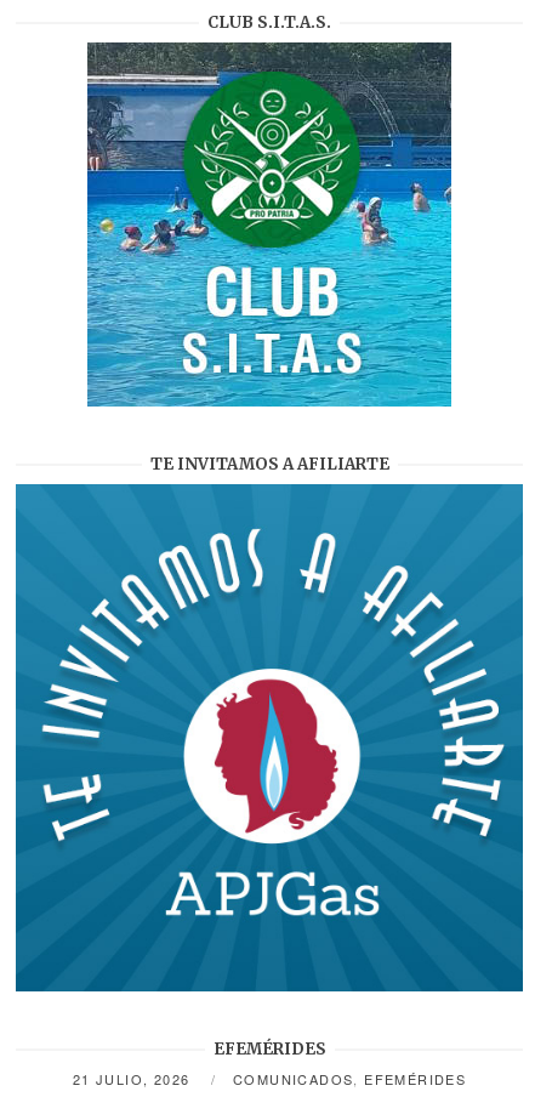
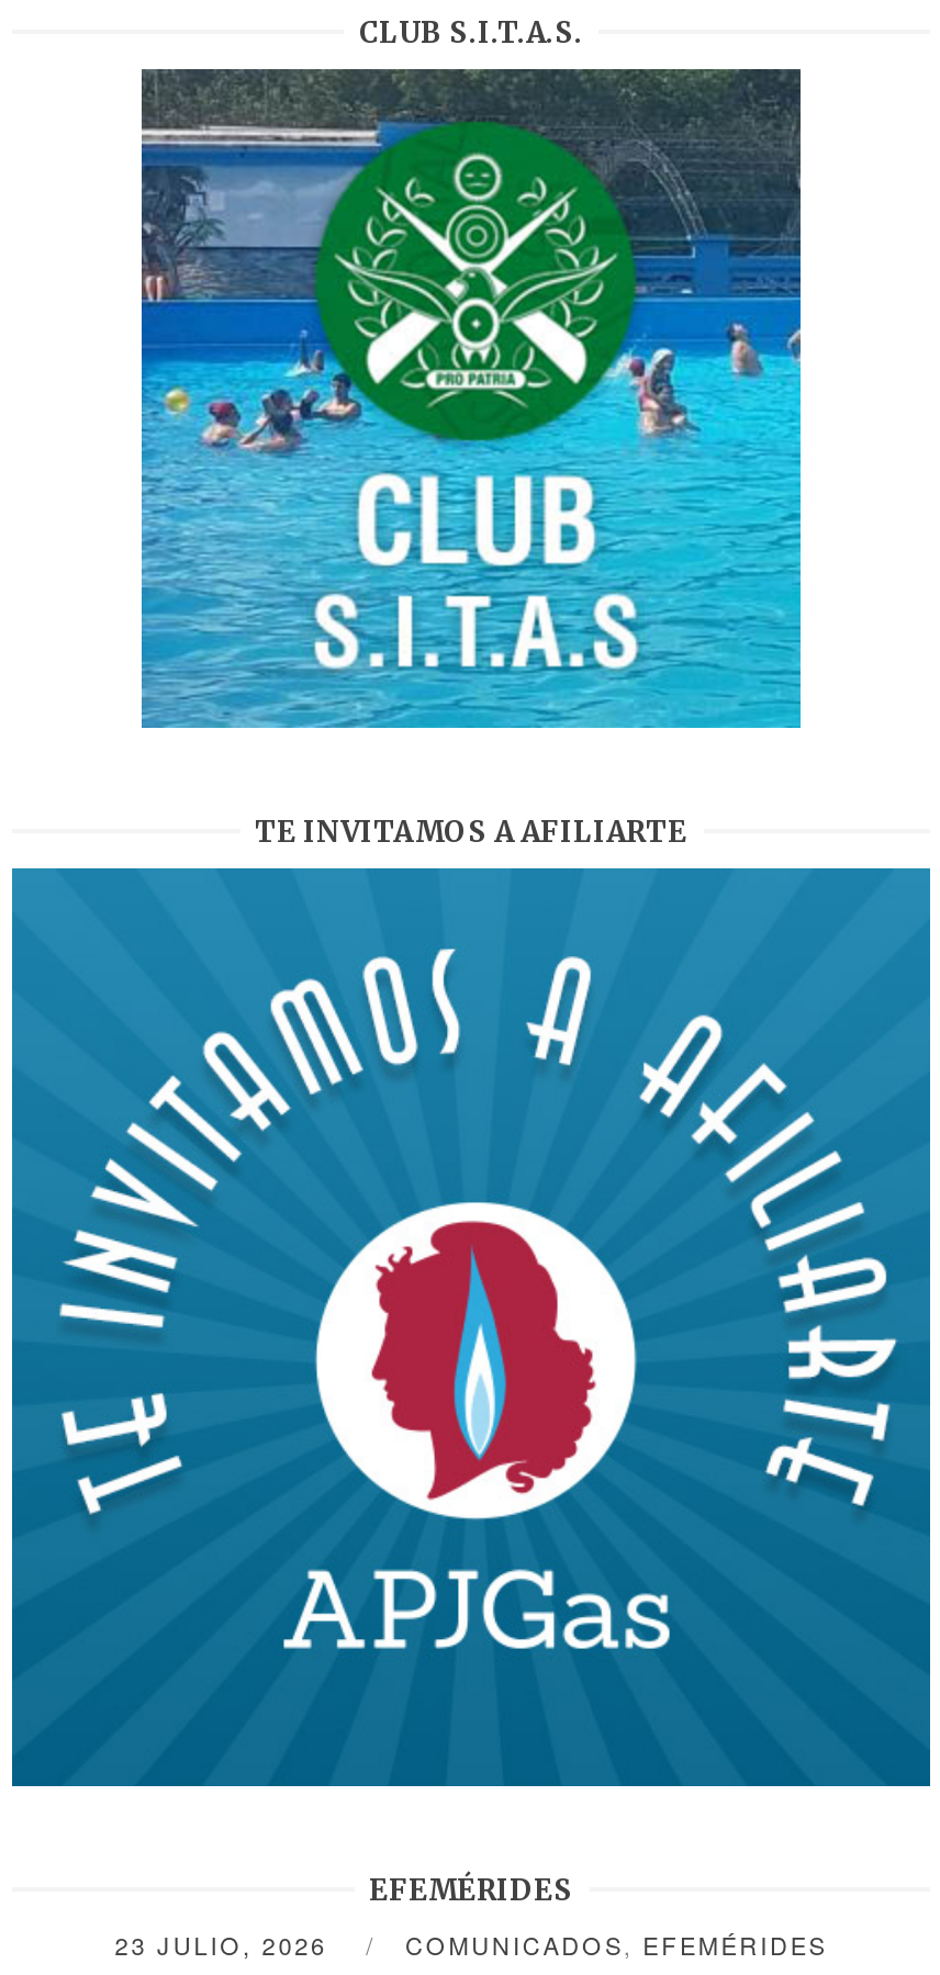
[73,1070,466,1089] 21 JULIO, 2026 COMUNICADOS, EFEMÉRIDES -> [115,1926,827,1961] 23 JULIO, 2026 COMUNICADOS, EFEMÉRIDES

